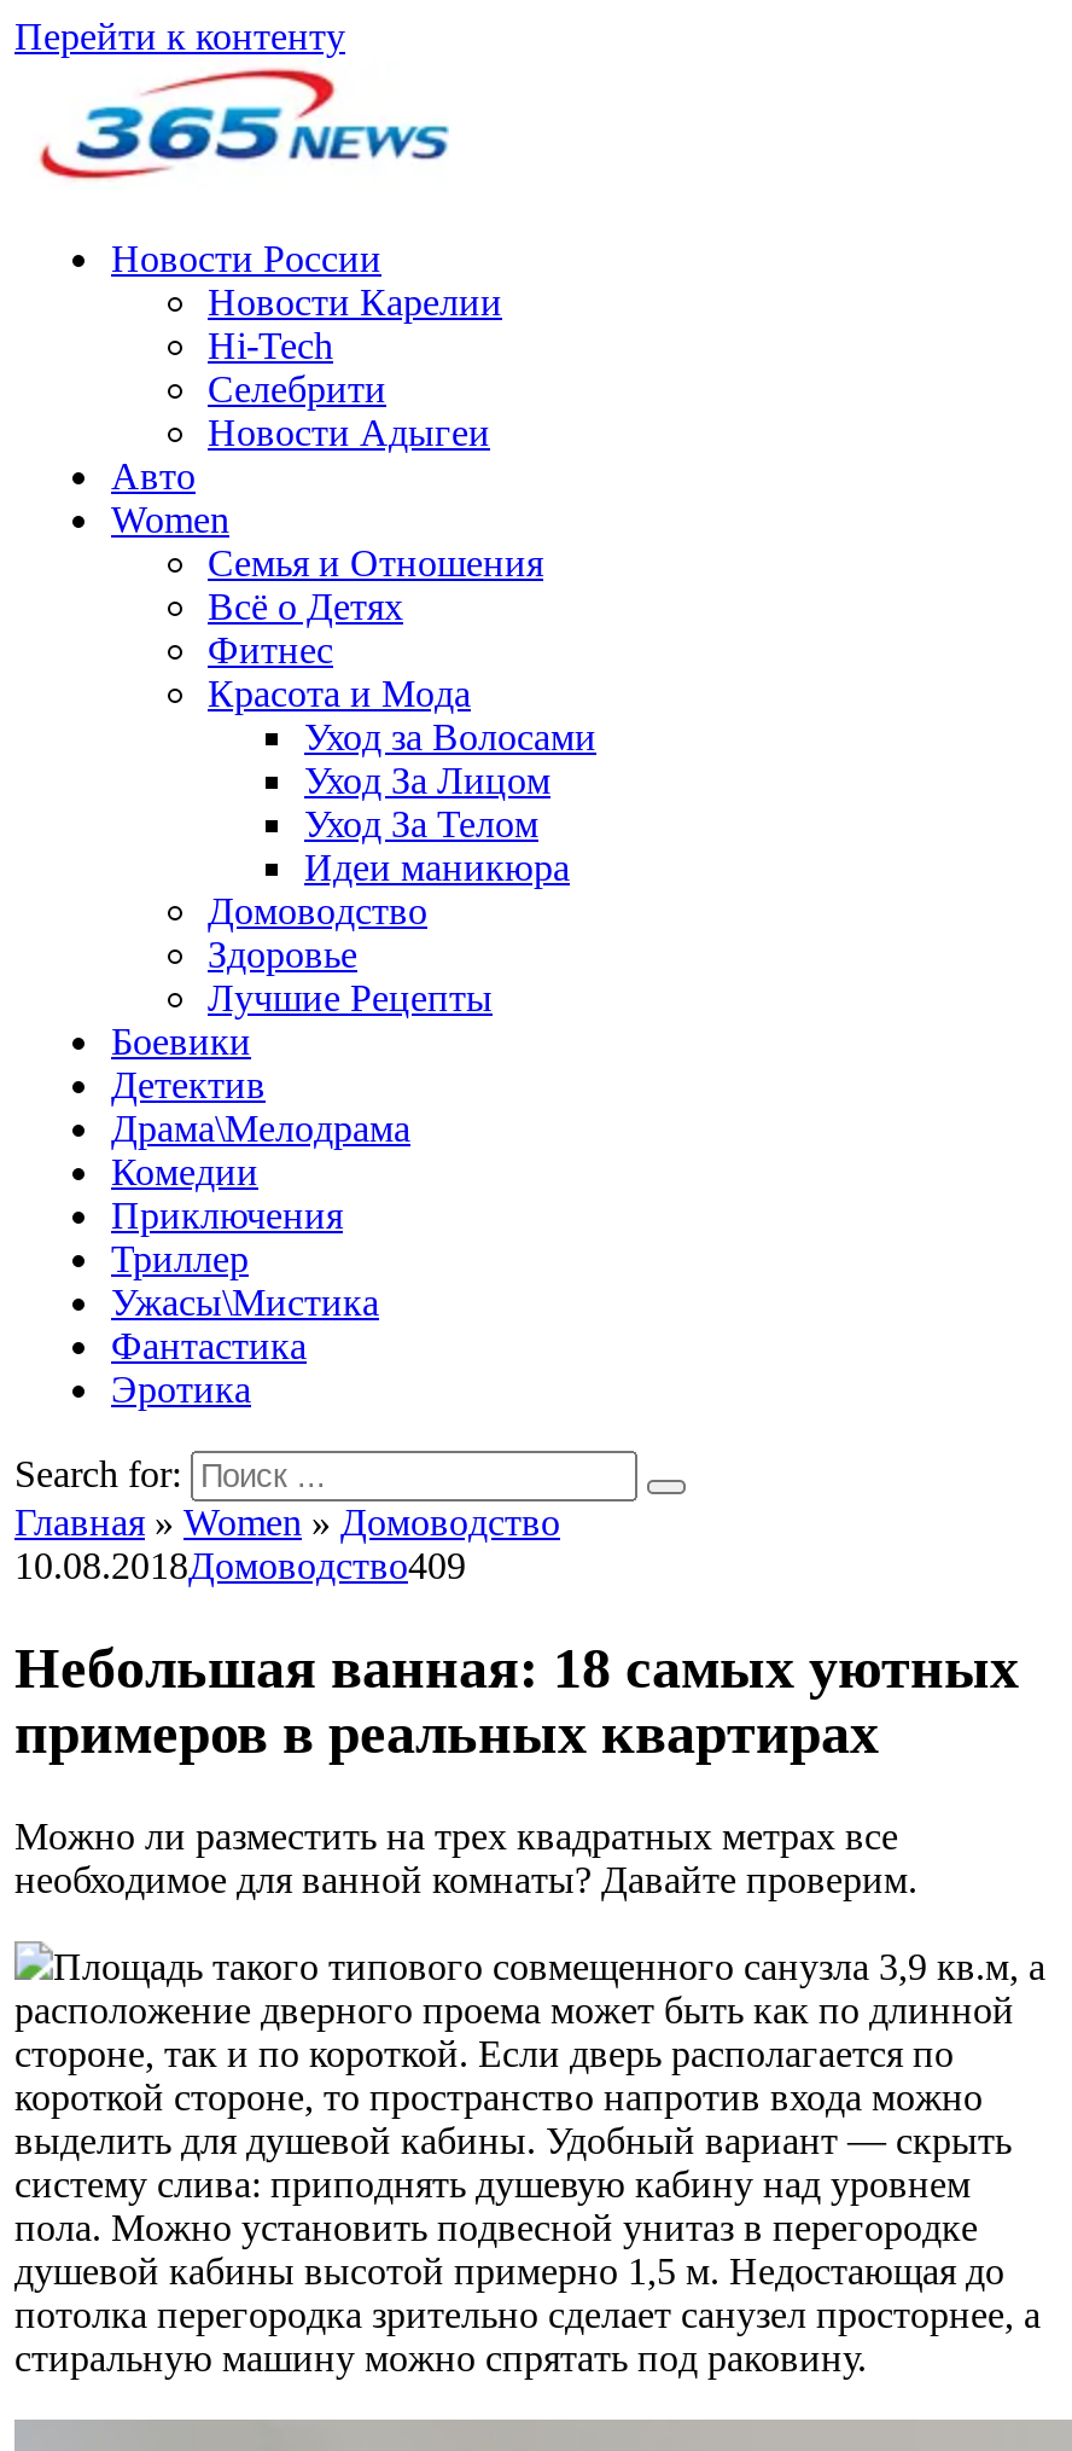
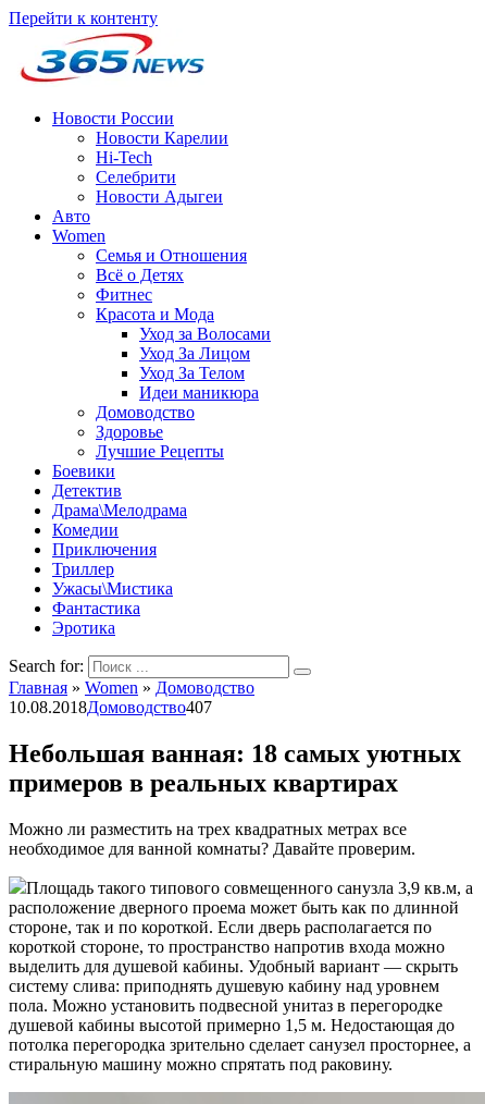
[14,1545,466,1586] 10.08.2018Домоводство409 -> [9,698,212,716] 10.08.2018Домоводство407

